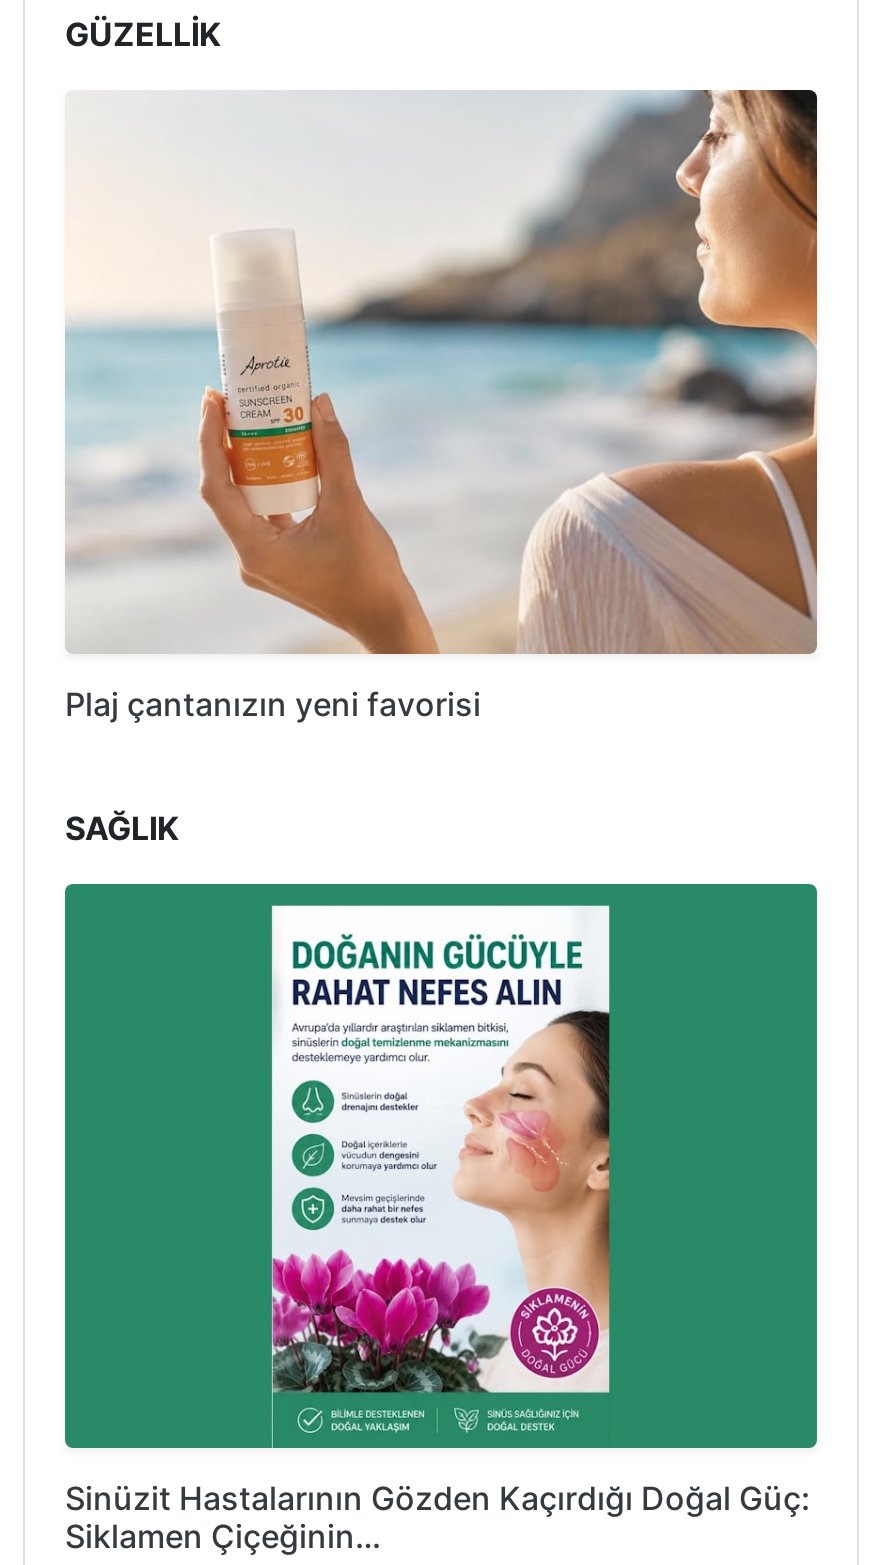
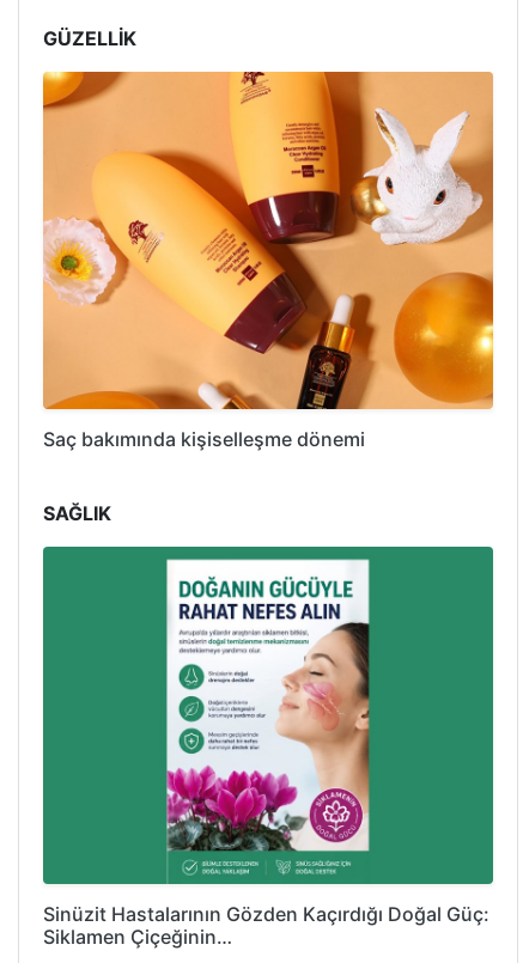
[65,88,819,723] [image] | Plaj çantanızın yeni favorisi -> [42,71,494,450] [image] | Saç bakımında kişiselleşme dönemi

